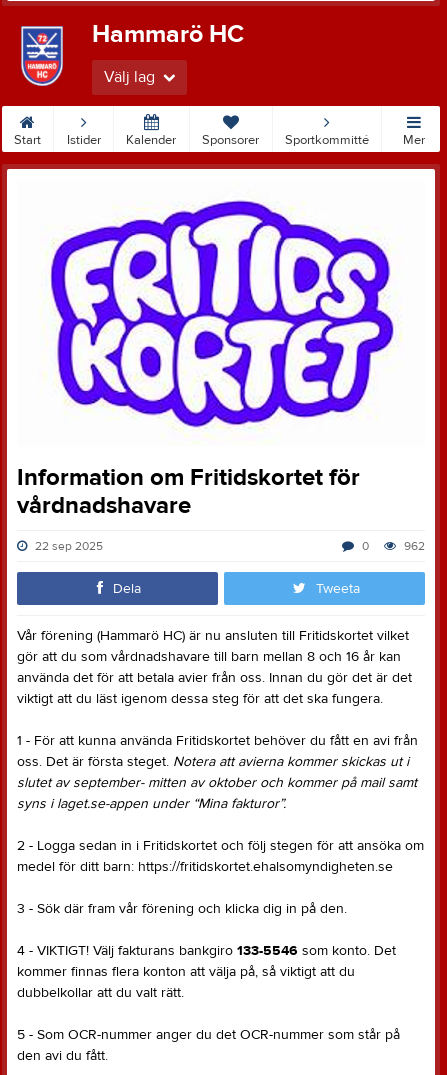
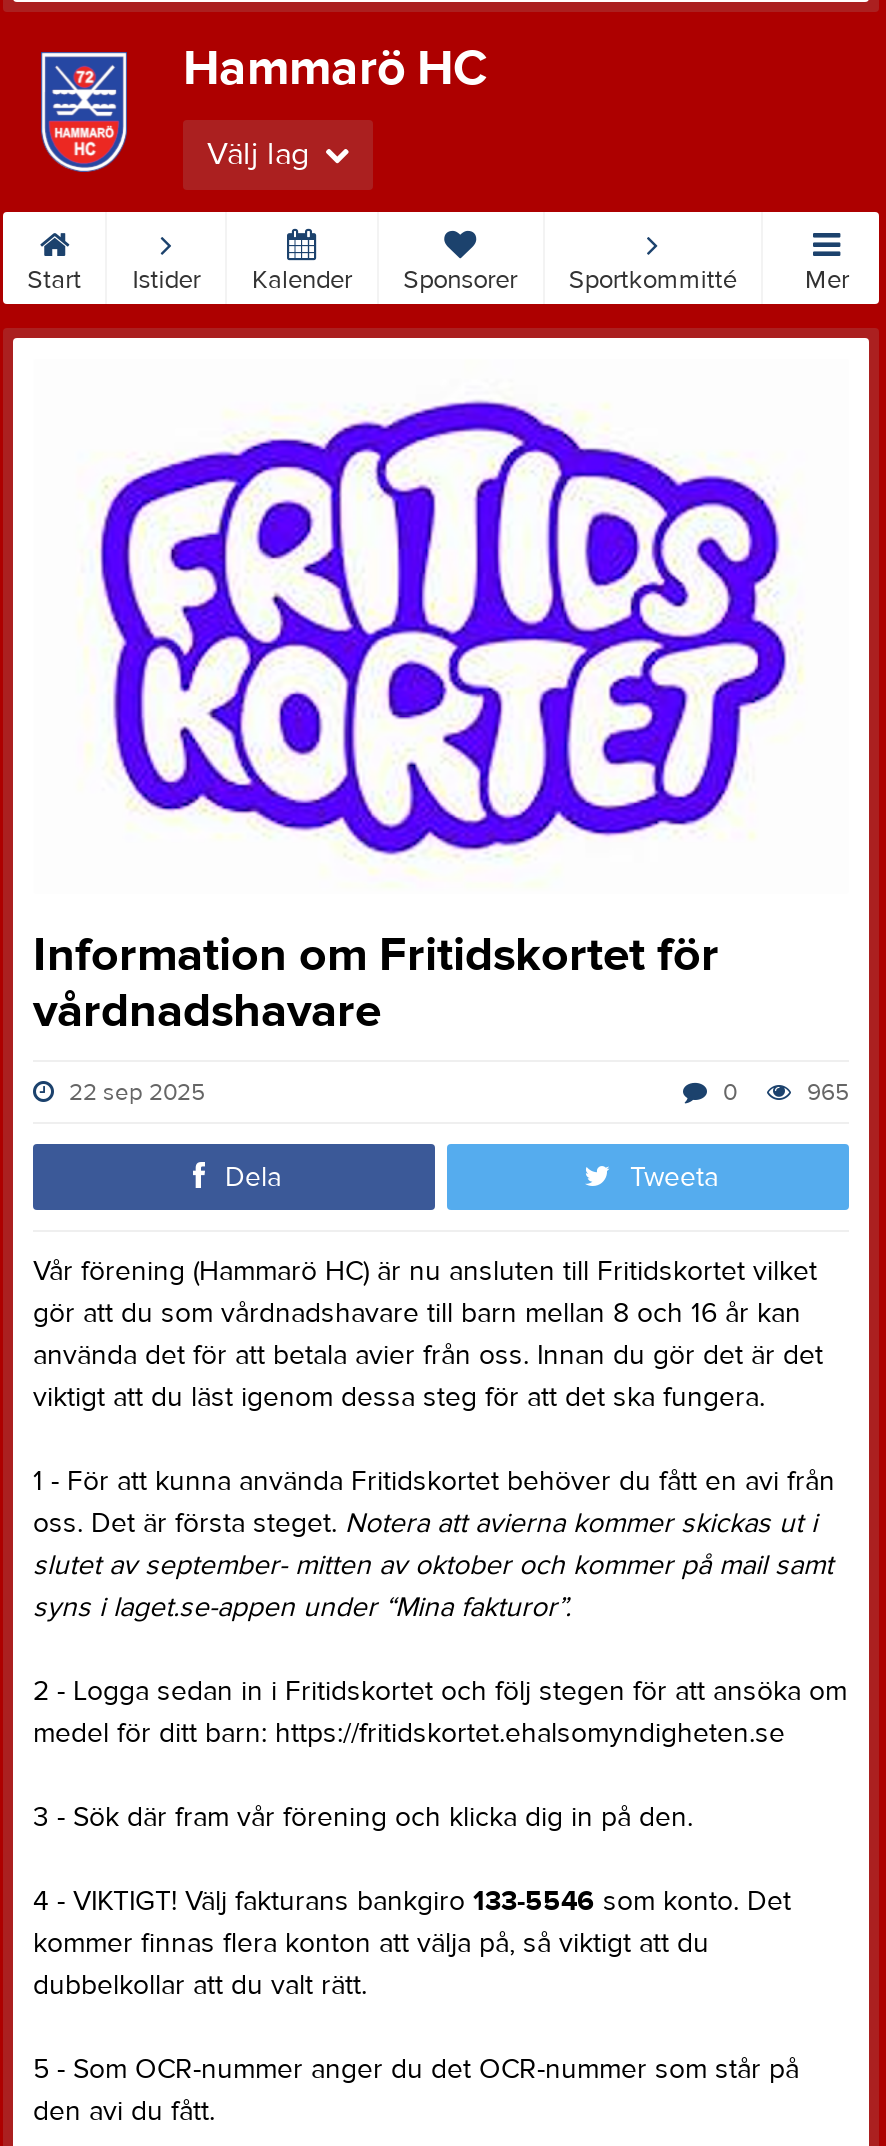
[359,538,425,554] 0 962 -> [717,1076,849,1108] 0 965

